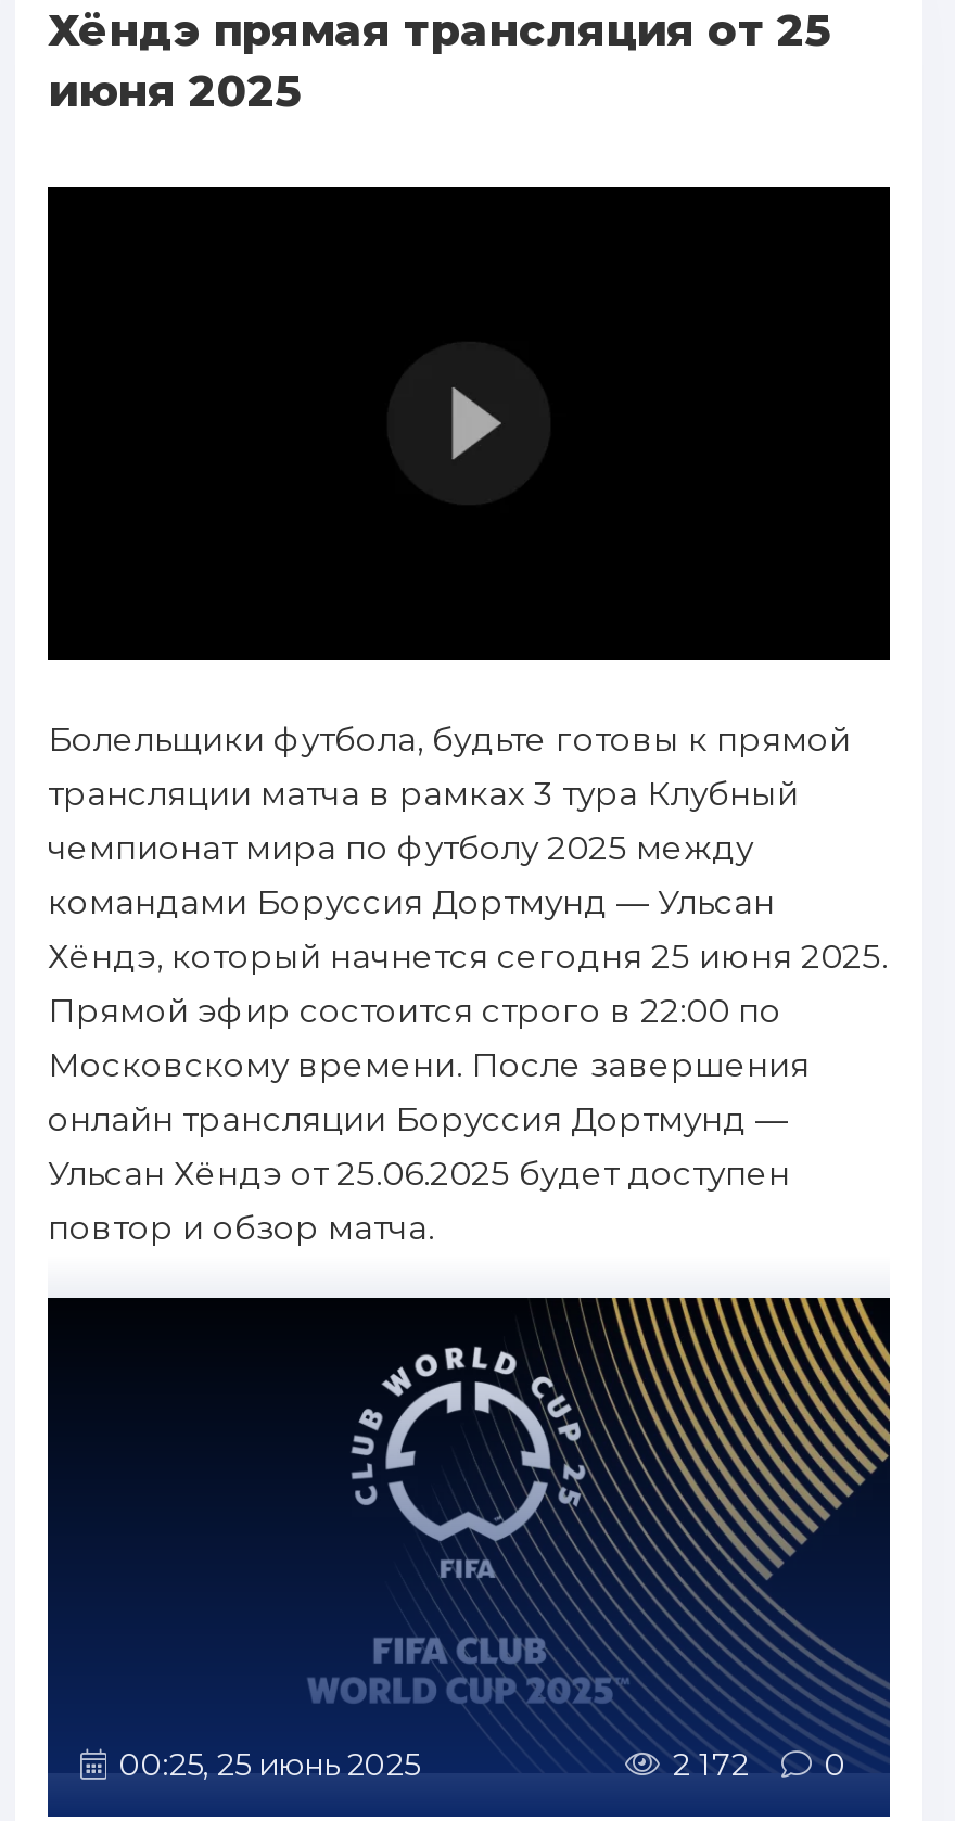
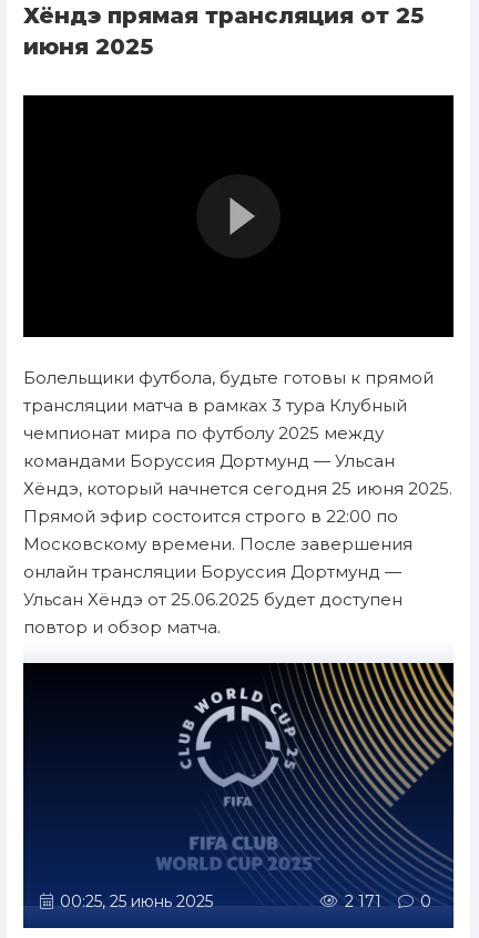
[673,1744,749,1783] 2 172 -> [345,891,381,911] 2 171

